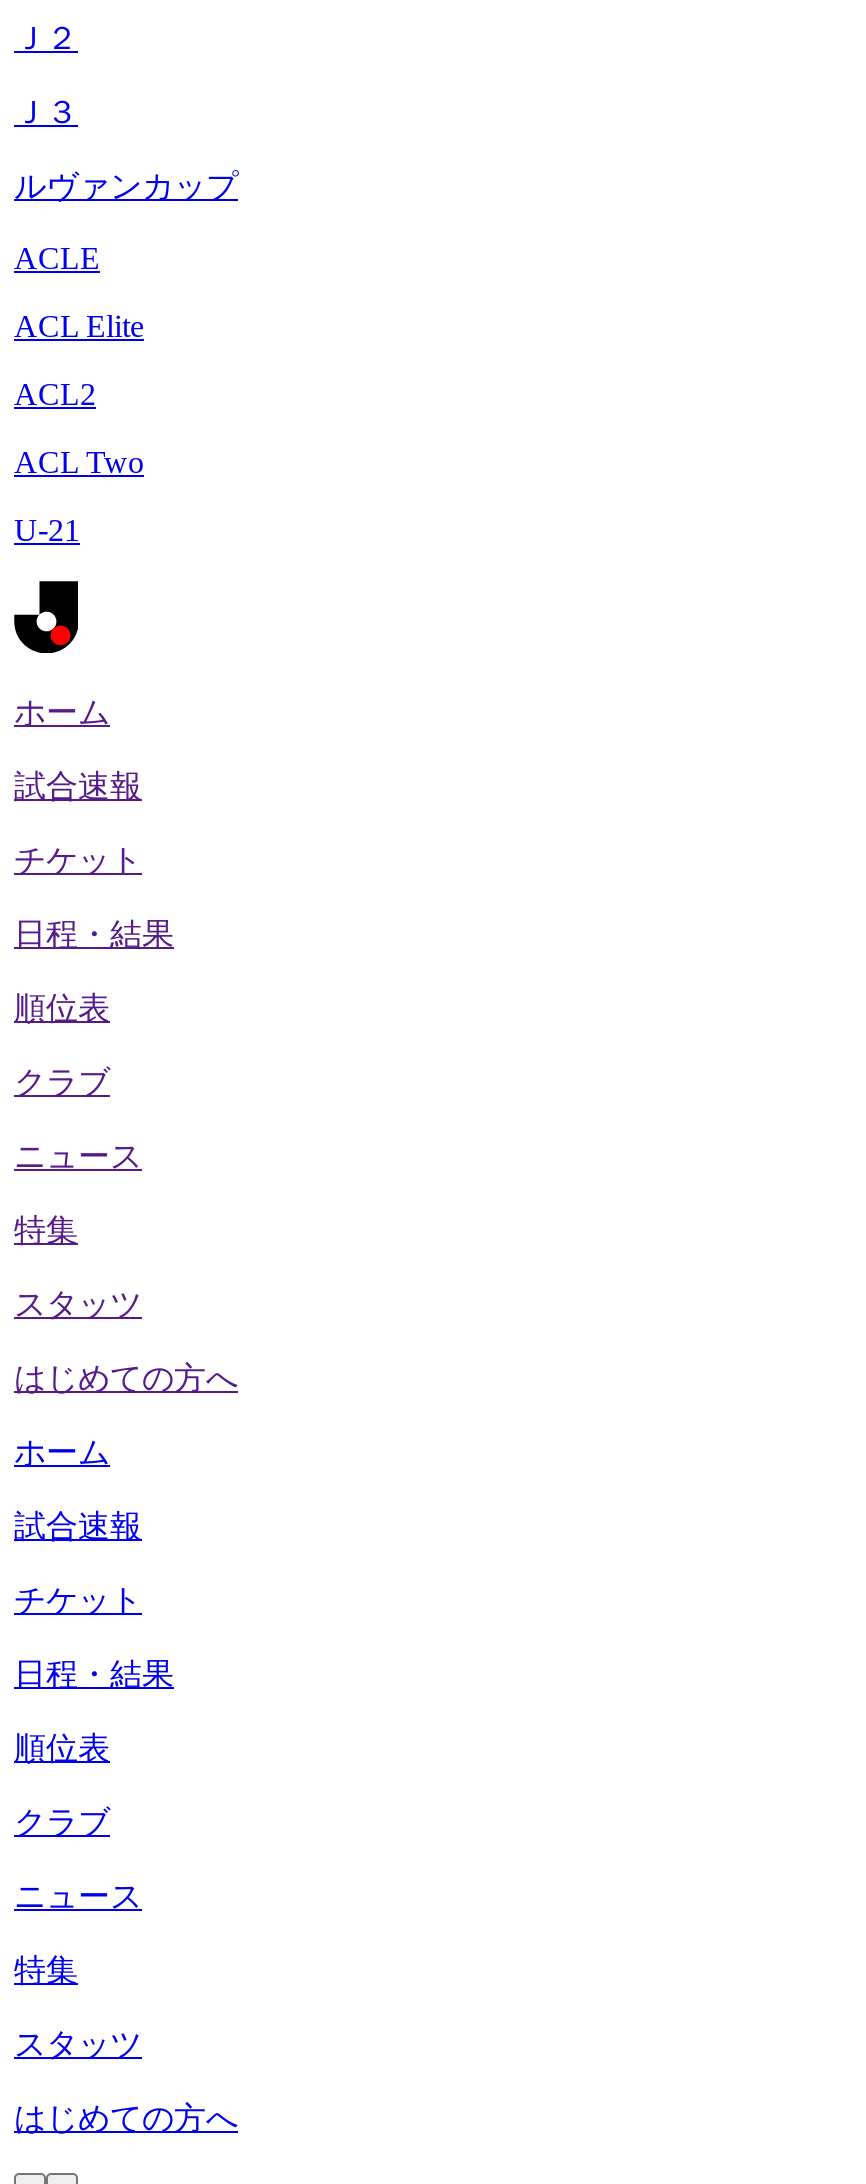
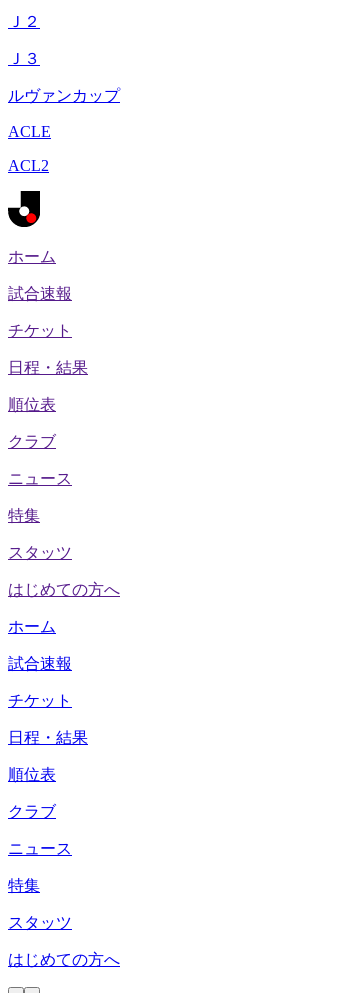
[14,309,144,343] ACL Elite -> none
[14,445,144,547] ACL Two | U-21 -> none

